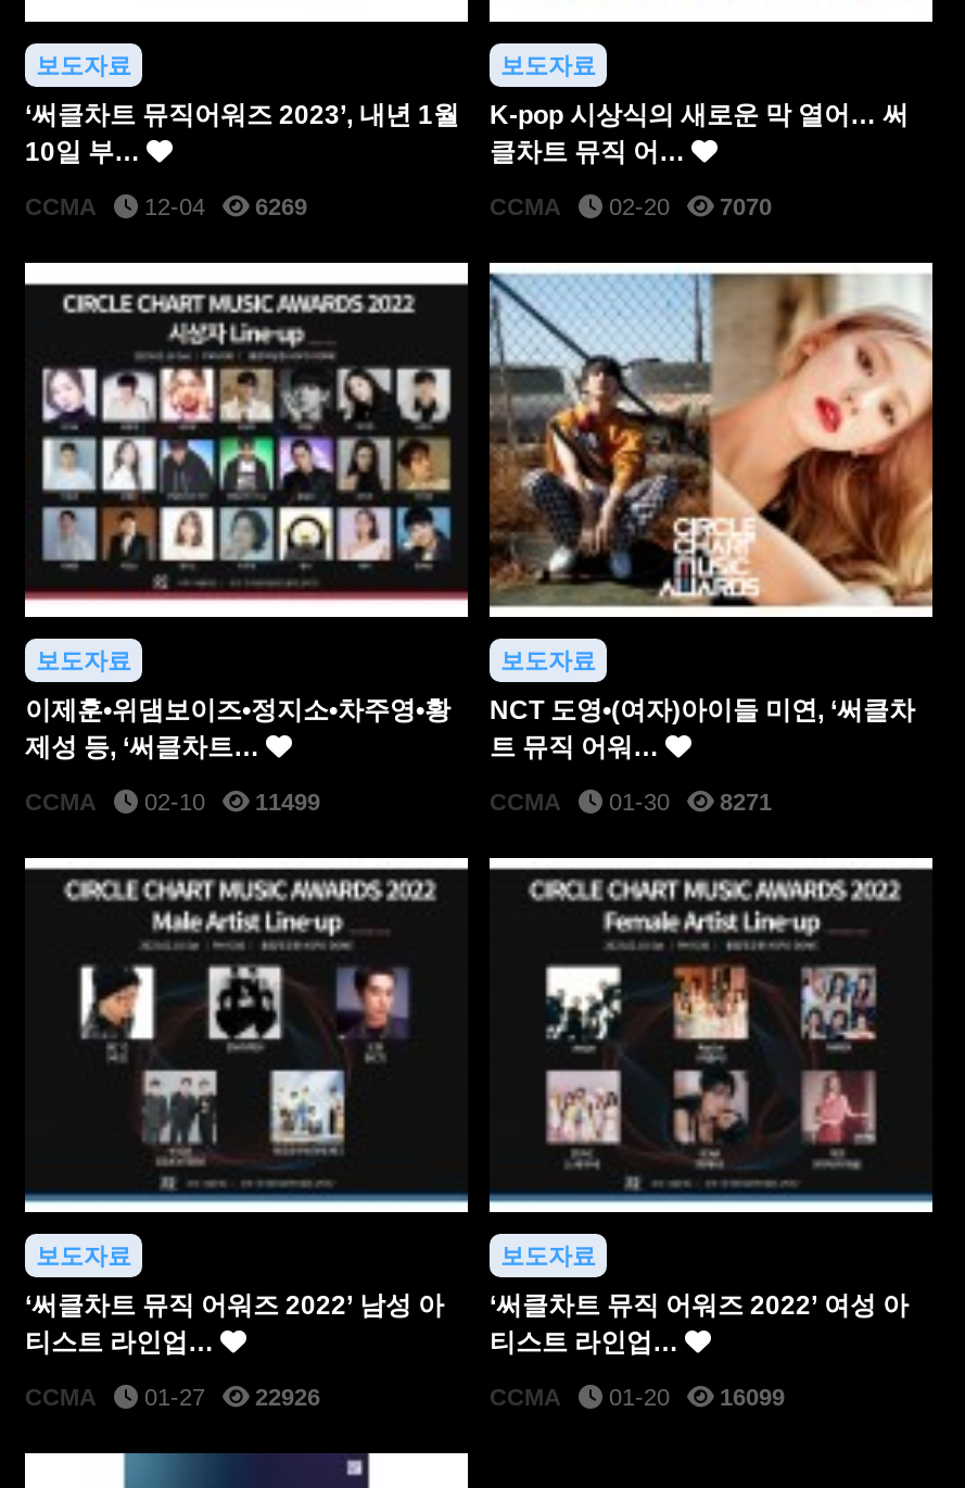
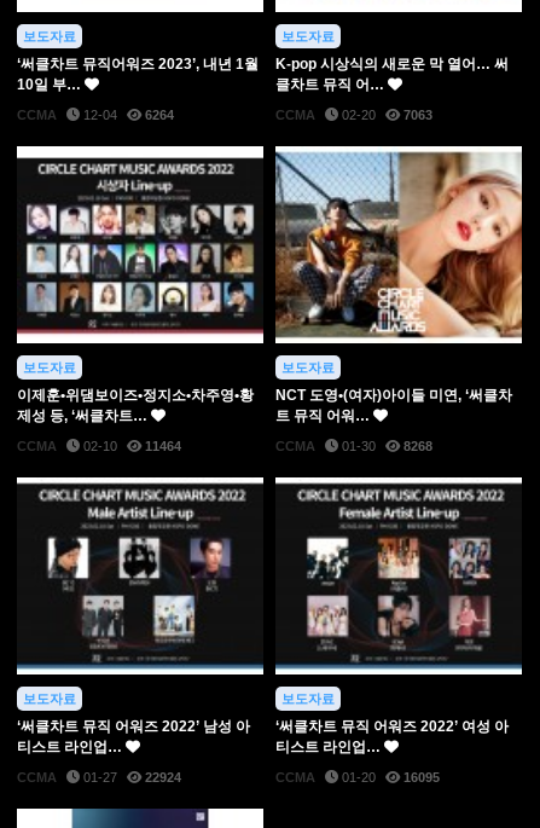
[25,193,307,219] CCMA 12-04 6269 -> [17,107,174,122] CCMA 12-04 6264
[490,193,772,219] CCMA 02-20 7070 -> [275,107,432,122] CCMA 02-20 7063
[25,788,320,814] CCMA 02-10 11499 -> [17,439,181,453] CCMA 02-10 11464
[490,788,772,814] CCMA 01-30 8271 -> [275,439,432,453] CCMA 01-30 8268
[25,1384,320,1410] CCMA 01-27 22926 -> [17,770,181,785] CCMA 01-27 22924
[490,1384,785,1410] CCMA 01-20 16099 -> [275,770,440,785] CCMA 01-20 16095

